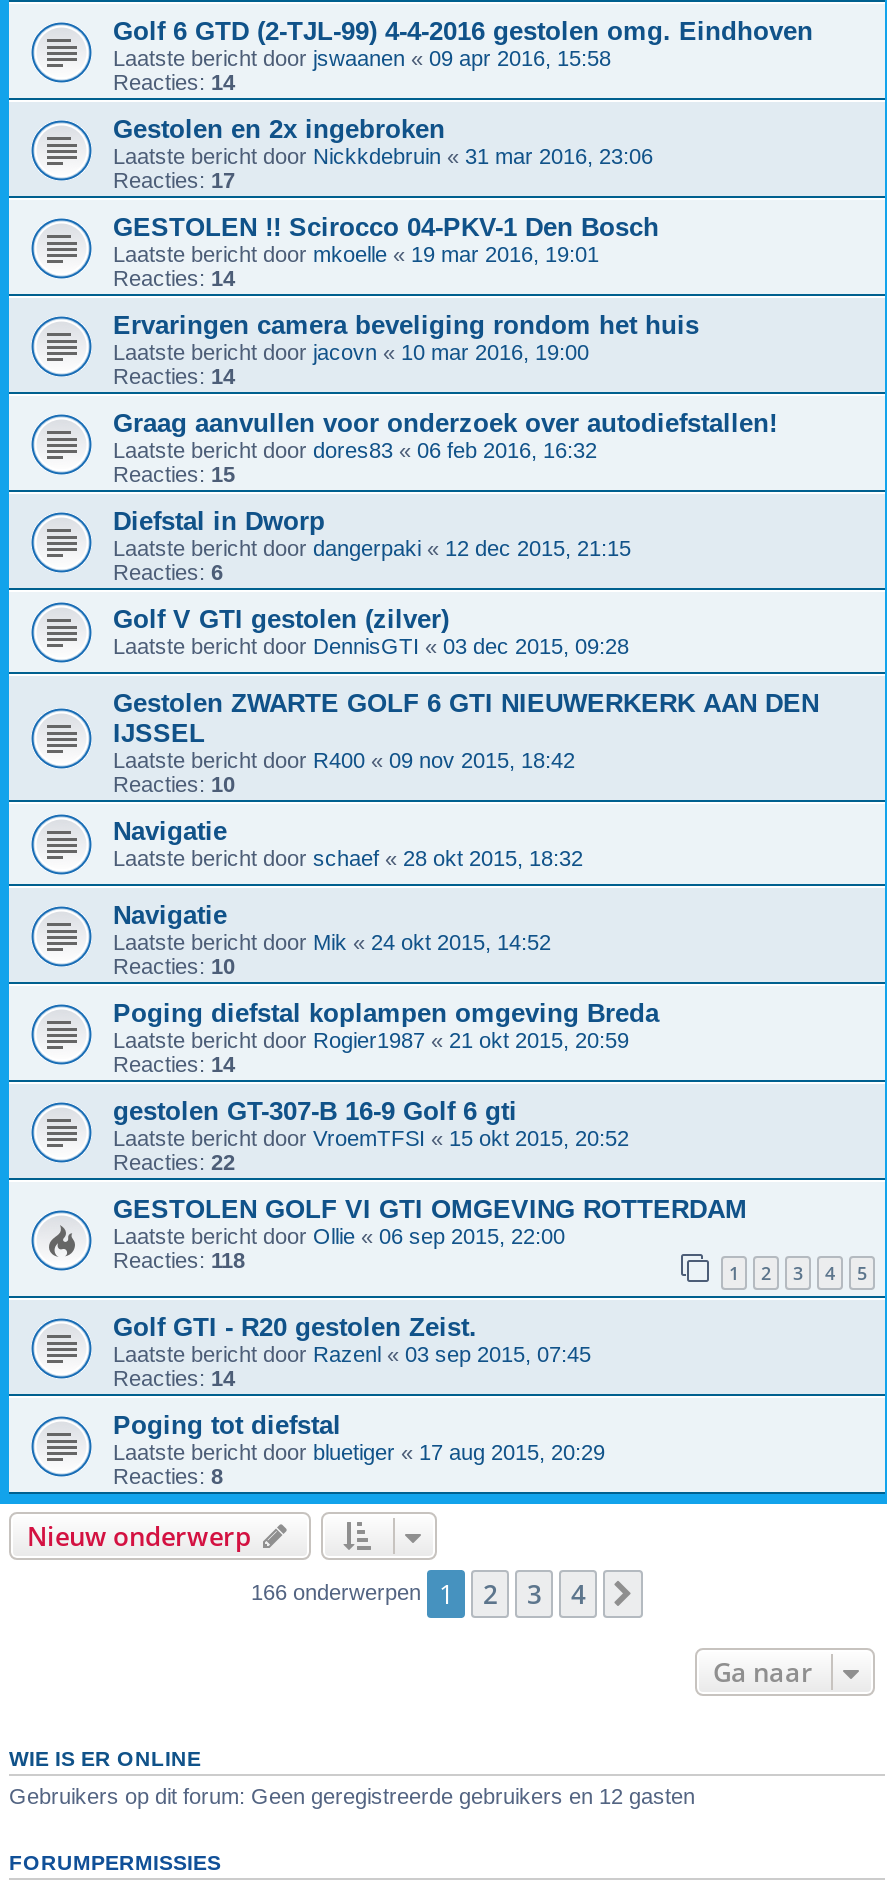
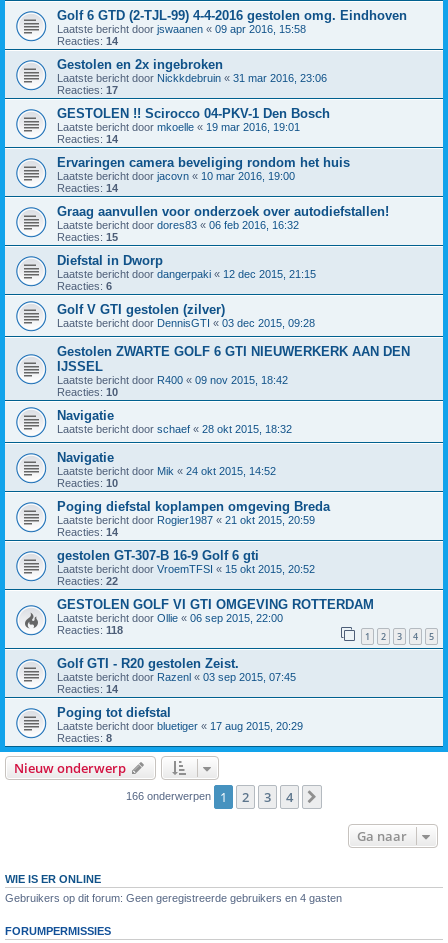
[9,1784,695,1808] Gebruikers op dit forum: Geen geregistreerde gebruikers en 12 gasten -> [5,892,342,904] Gebruikers op dit forum: Geen geregistreerde gebruikers en 4 gasten

